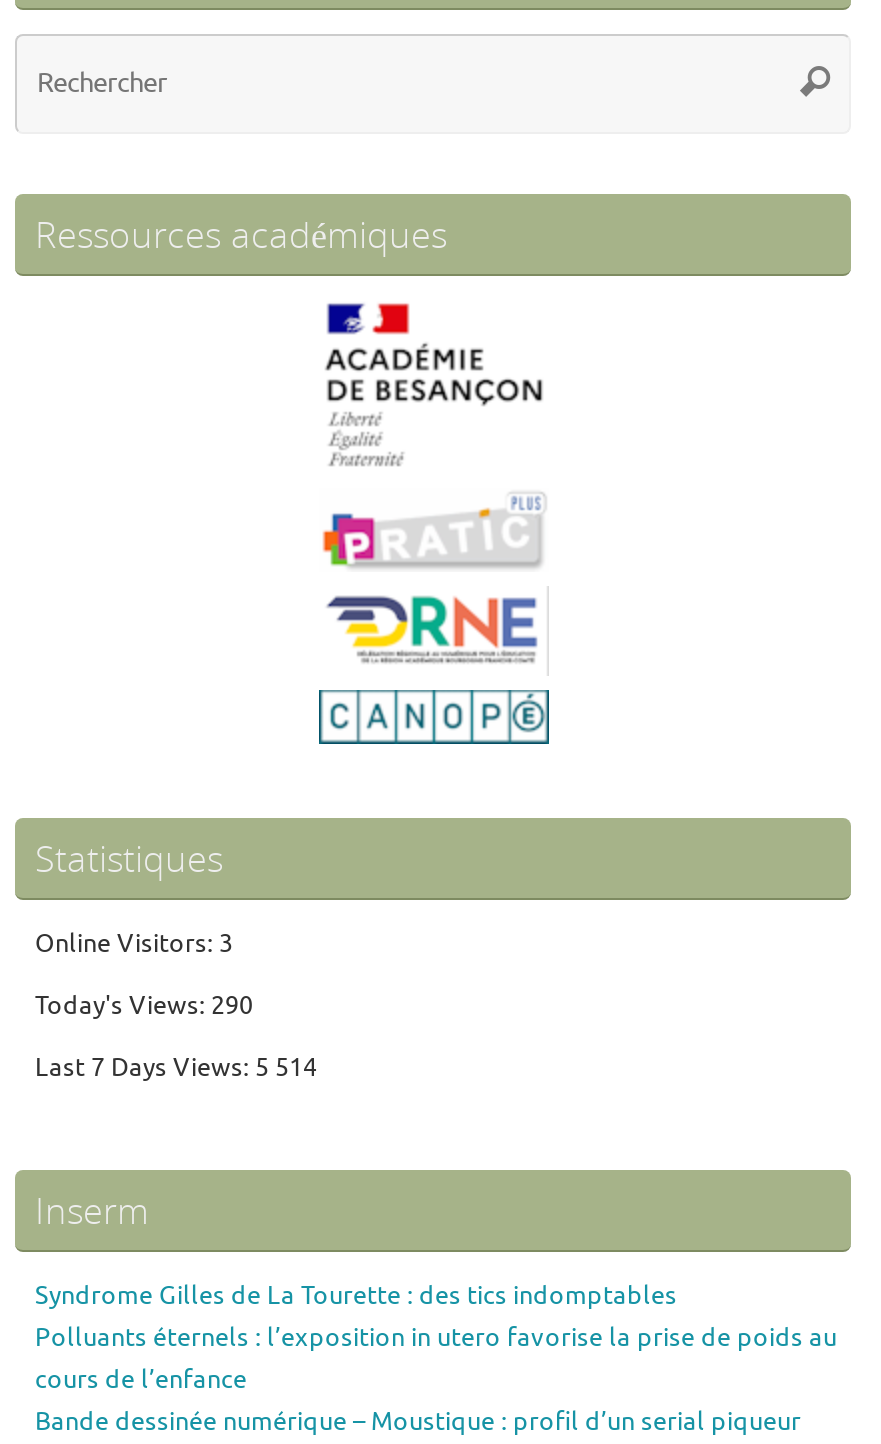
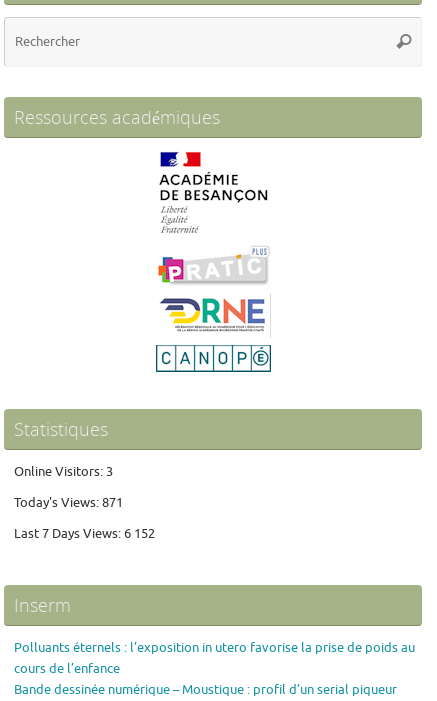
[35,989,253,1021] Today's Views: 290 -> [14,495,123,511] Today's Views: 871
[35,1051,317,1083] Last 7 Days Views: 5 514 -> [14,526,155,542] Last 7 Days Views: 6 152
[35,1279,677,1311] Syndrome Gilles de La Tourette : des tics indomptables -> none

